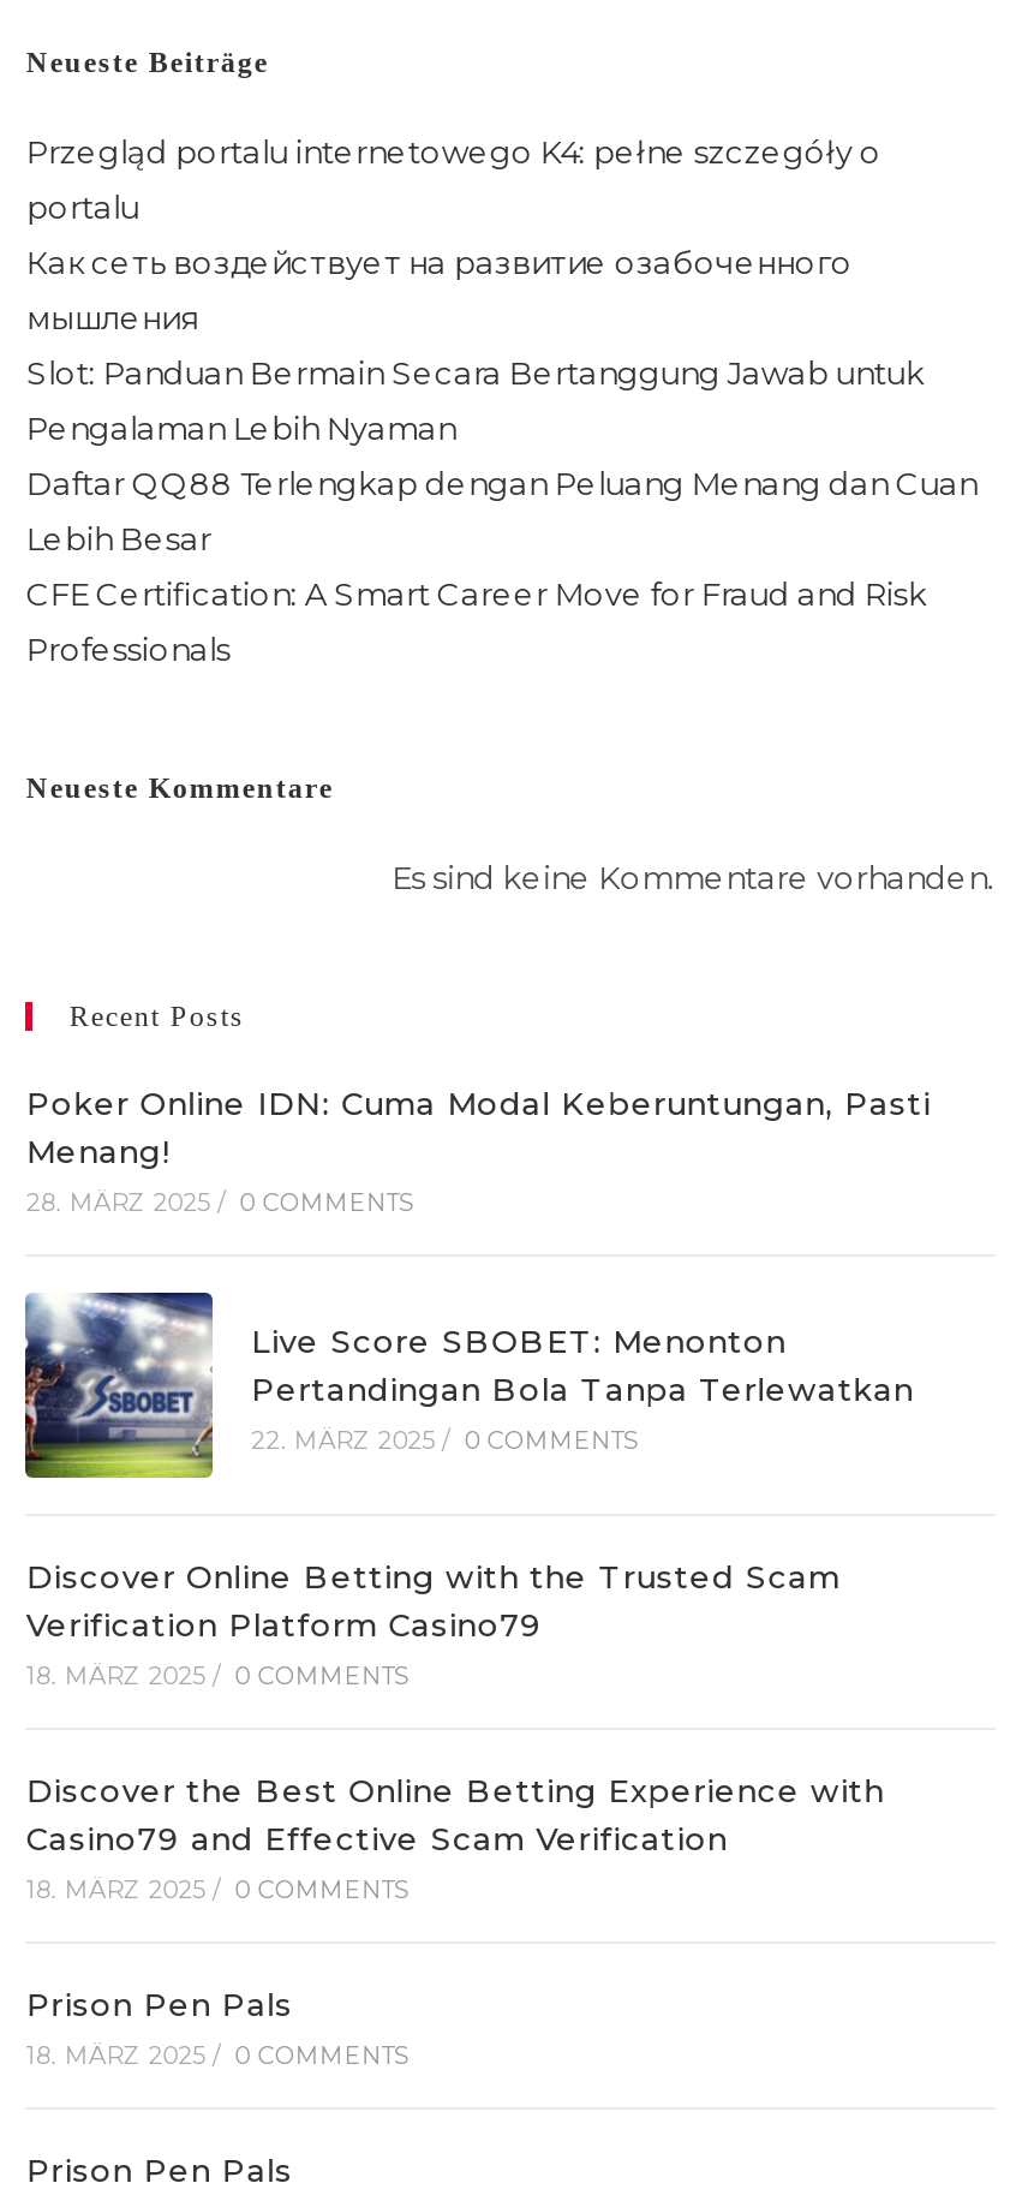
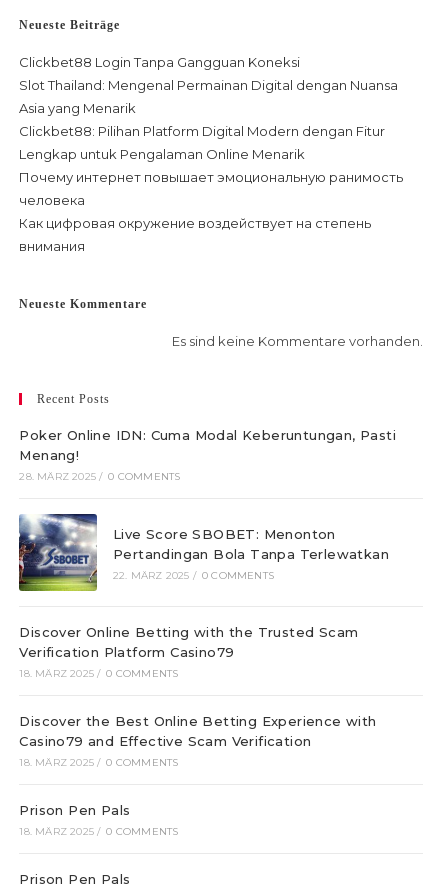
[26,132,977,668] Przegląd portalu internetowego K4: pełne szczegóły o | portalu | Как сеть воздействует на развитие озабоченного | мышления | Slot: Panduan Bermain Secara Bertanggung Jawab untuk | Pengalaman Lebih Nyaman | Daftar QQ88 Terlengkap dengan Peluang Menang dan Cuan | Lebih Besar | CFE Certification: A Smart Career Move for Fraud and Risk | Professionals -> [19,54,403,254] Clickbet88 Login Tanpa Gangguan Koneksi | Slot Thailand: Mengenal Permainan Digital dengan Nuansa | Asia yang Menarik | Clickbet88: Pilihan Platform Digital Modern dengan Fitur | Lengkap untuk Pengalaman Online Menarik | Почему интернет повышает эмоциональную ранимость | человека | Как цифровая окружение воздействует на степень | внимания

